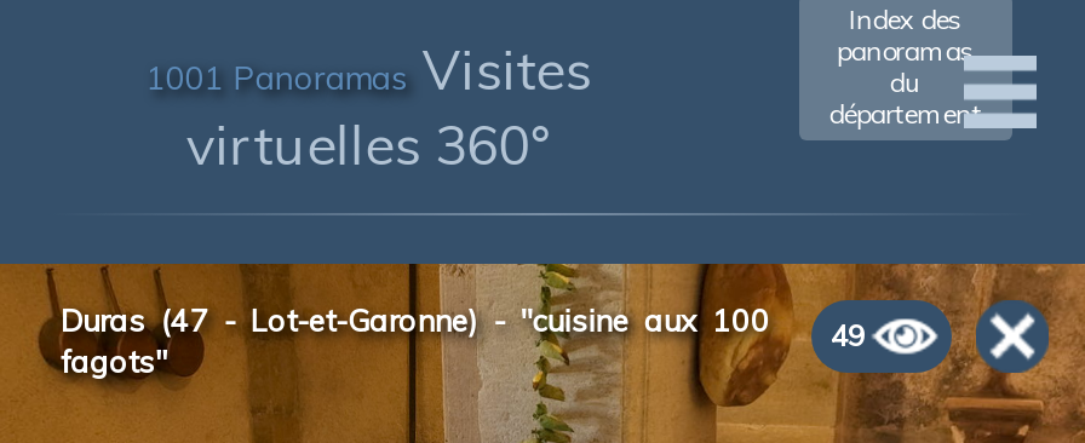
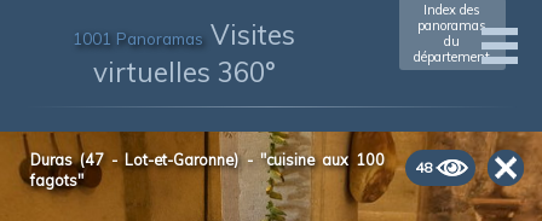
[61,300,865,353] Duras (47 - Lot-et-Garonne) - "cuisine aux 100 49 -> [30,150,432,176] Duras (47 - Lot-et-Garonne) - "cuisine aux 100 48

